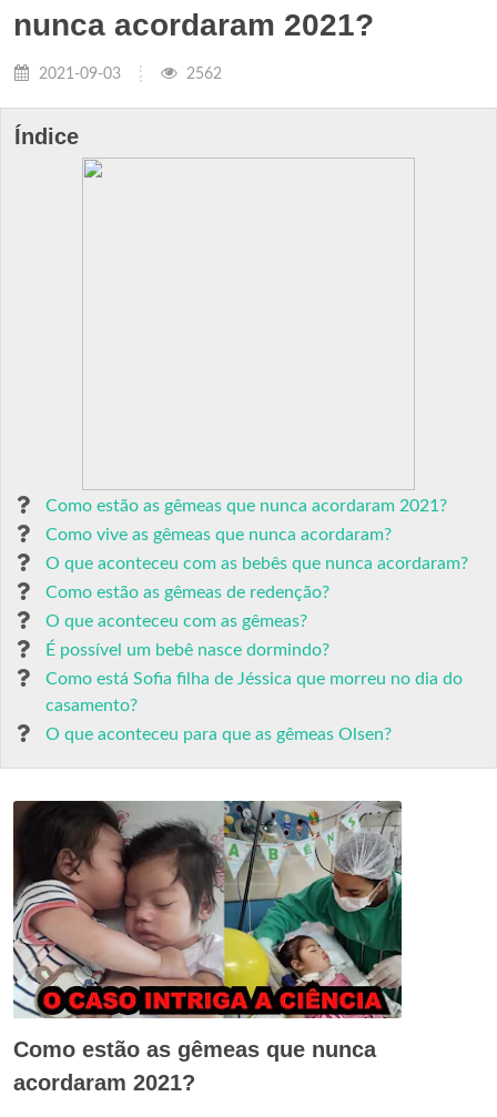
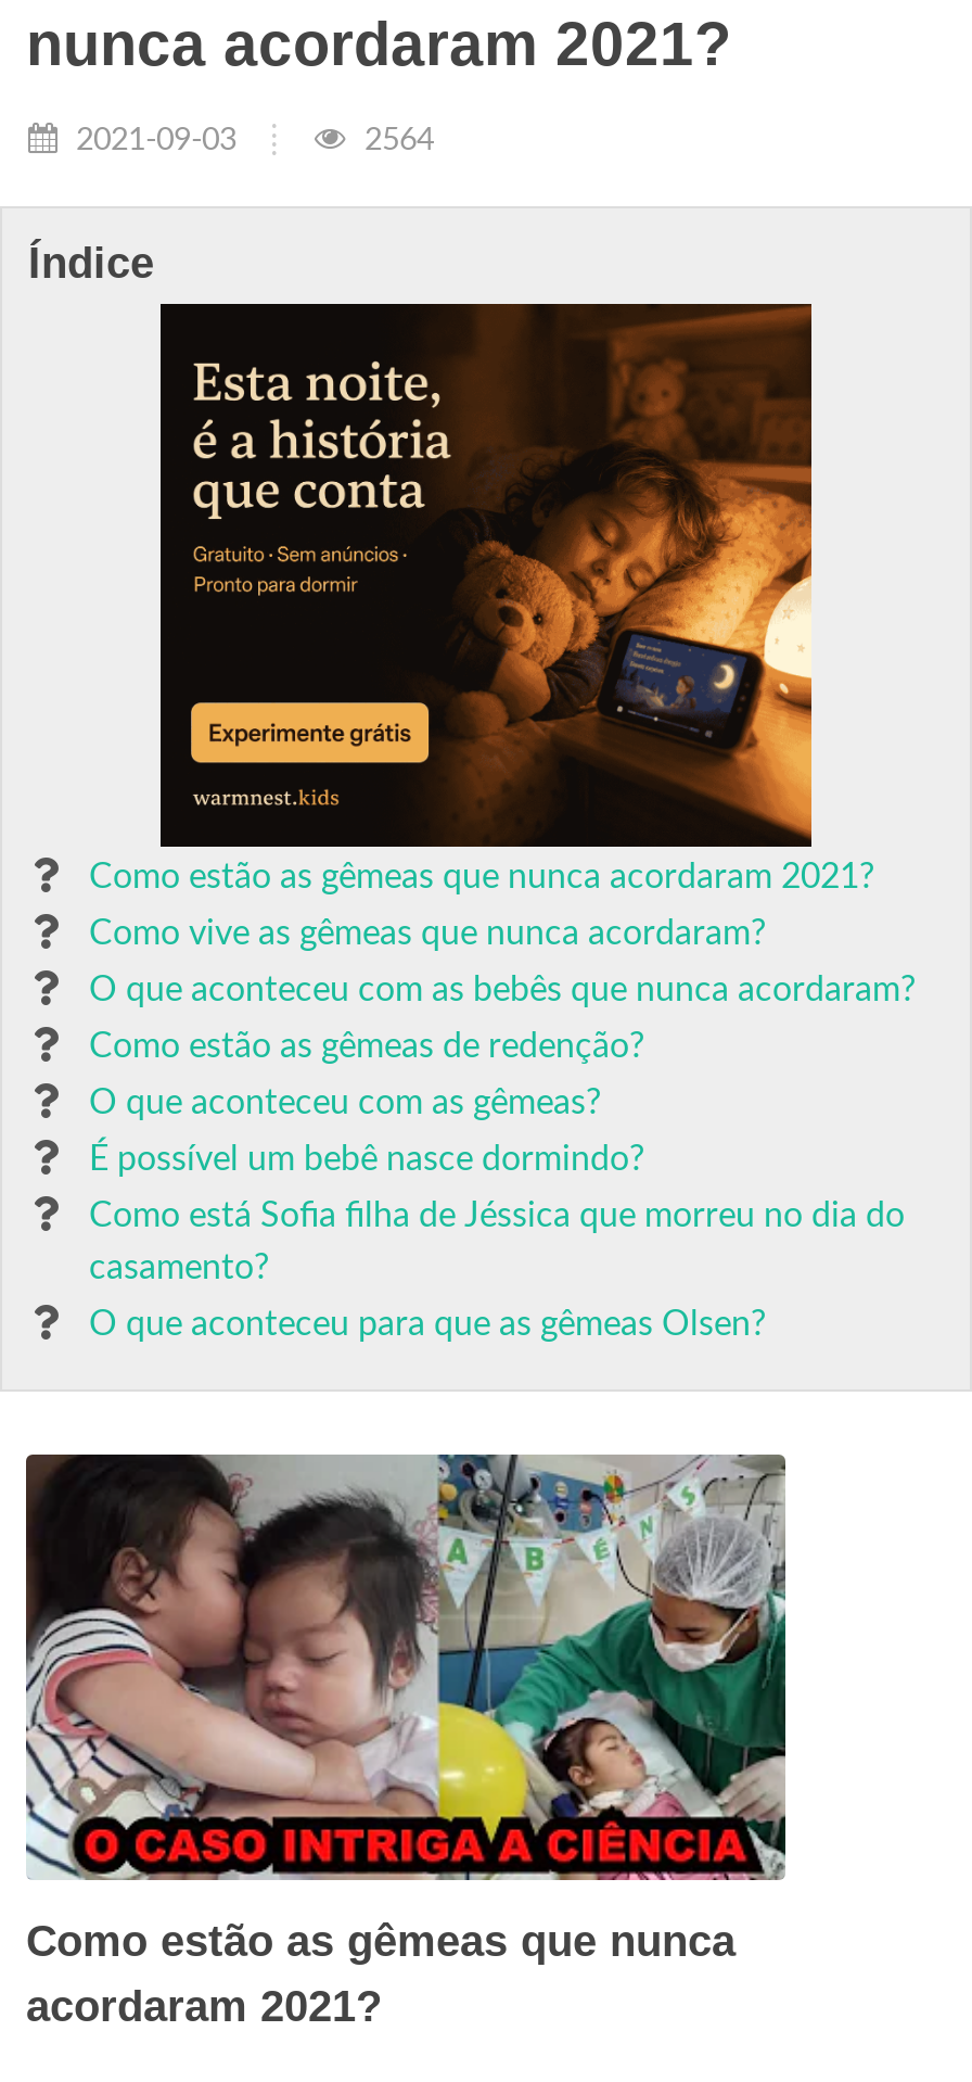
[182,65,222,82] 2562 -> [356,124,434,156] 2564
none -> [158,302,814,849] [image]

